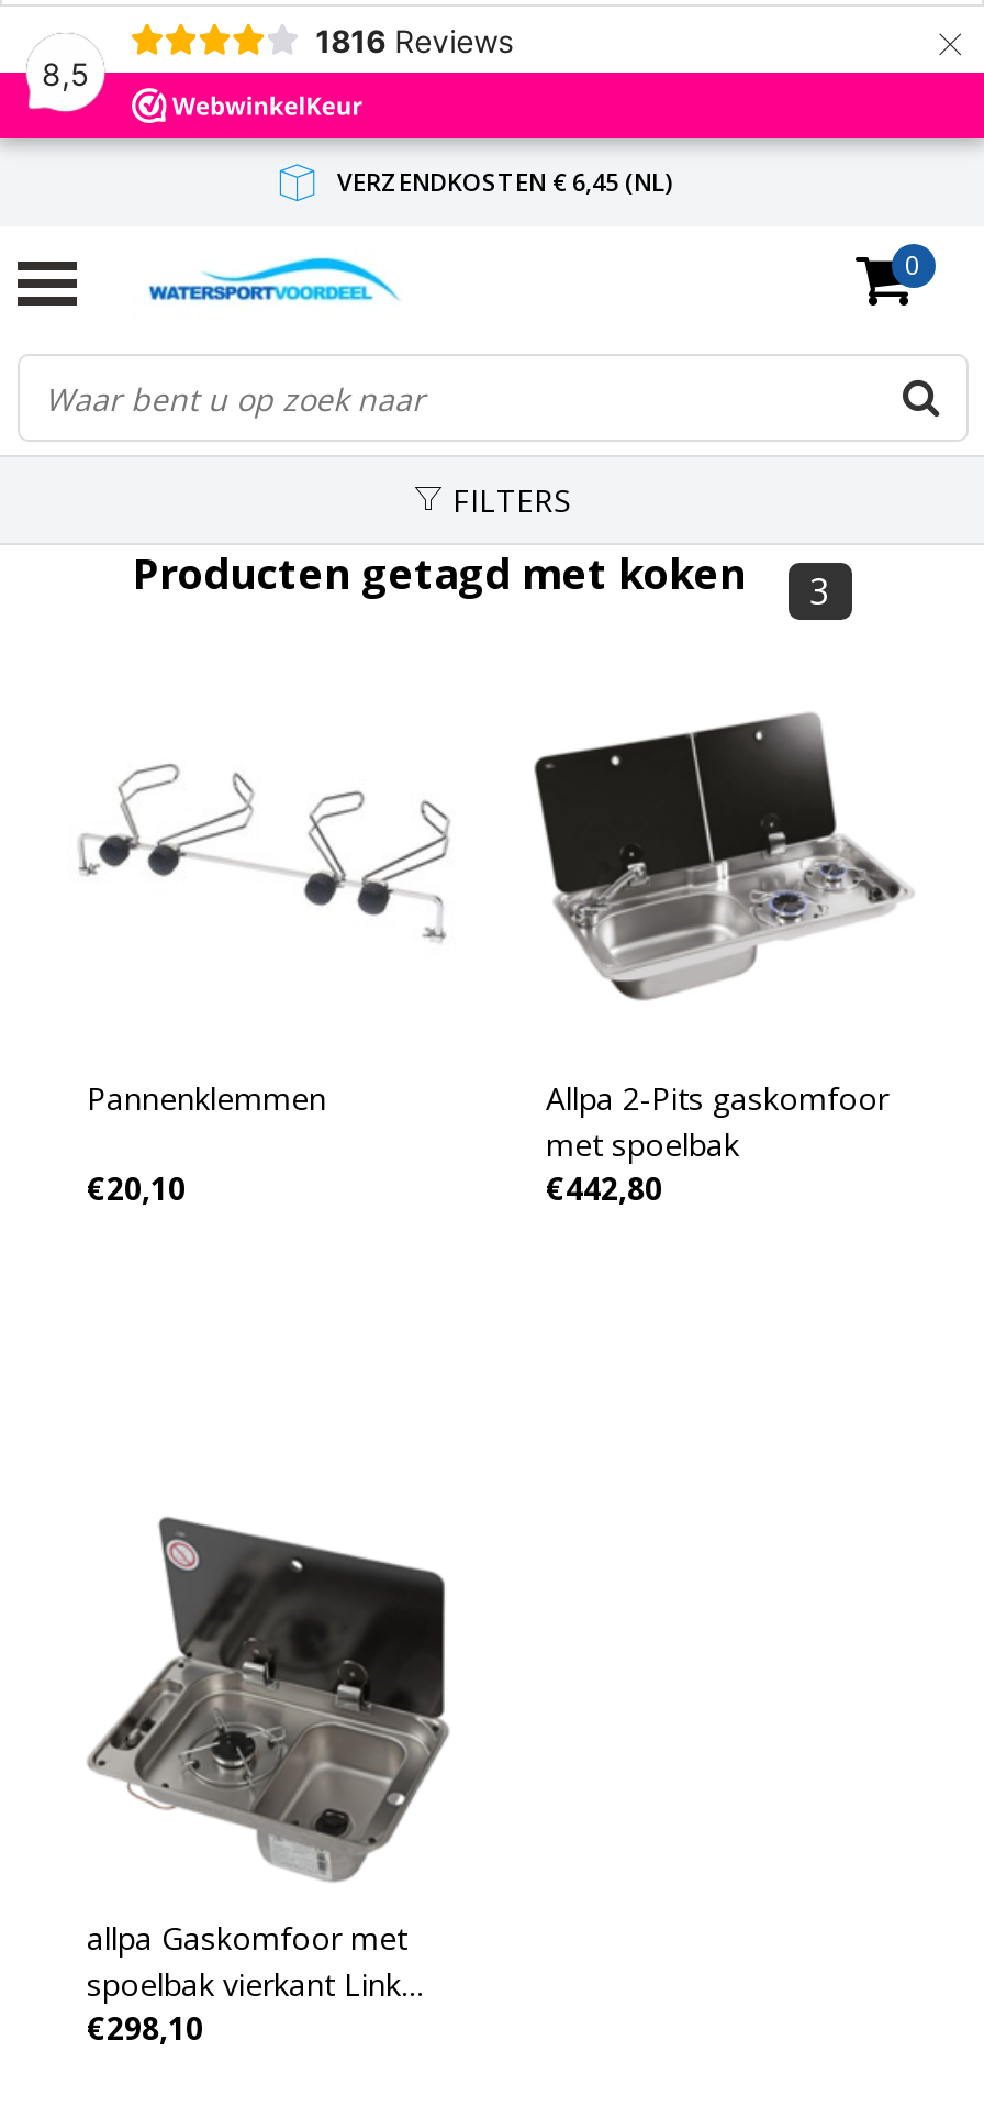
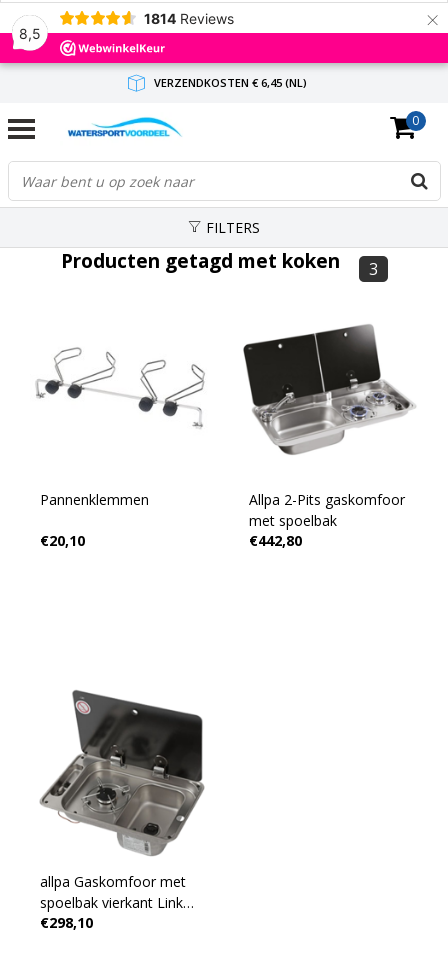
[315,21,513,58] 1816 Reviews -> [144,9,234,26] 1814 Reviews

